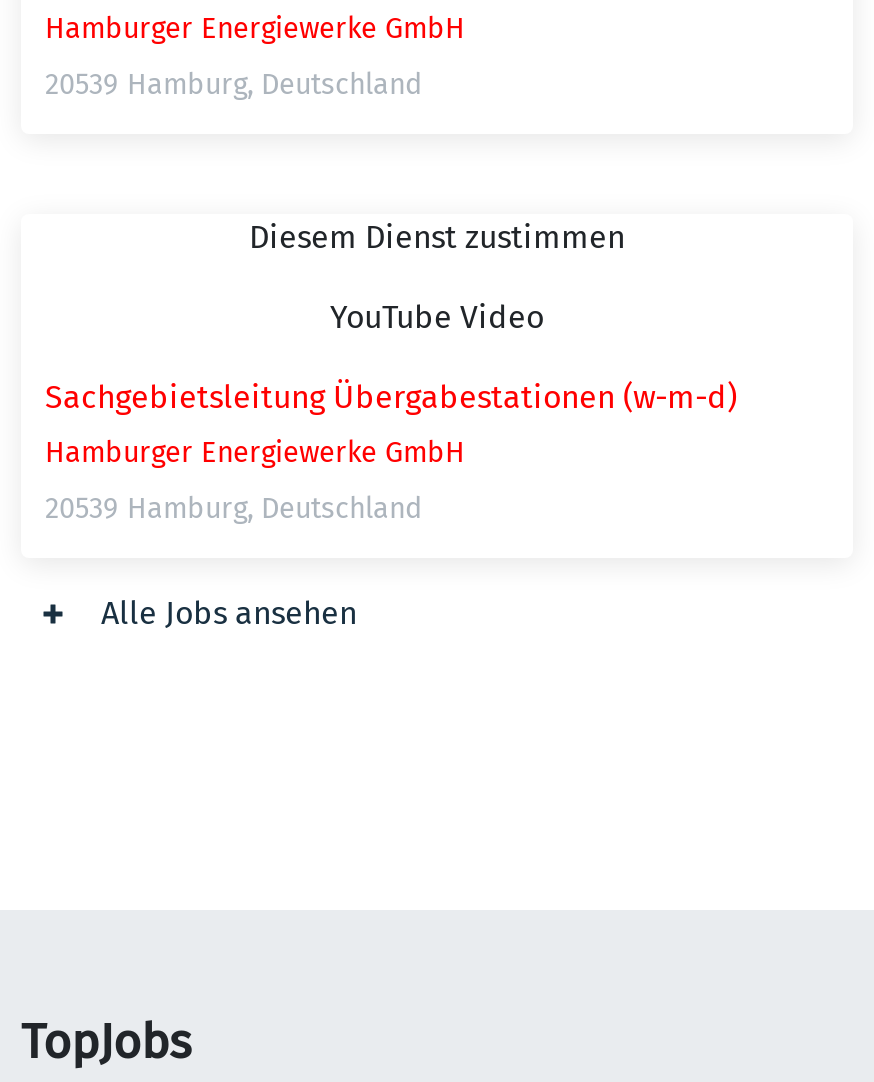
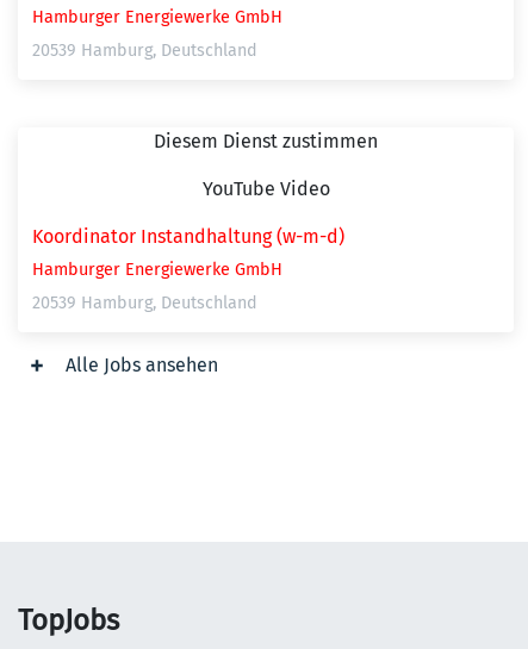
[45,378,737,416] Sachgebietsleitung Übergabestationen (w-m-d) -> [32,225,344,247] Koordinator Instandhaltung (w-m-d)

